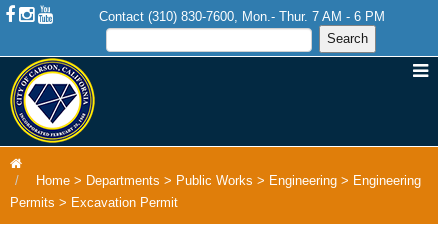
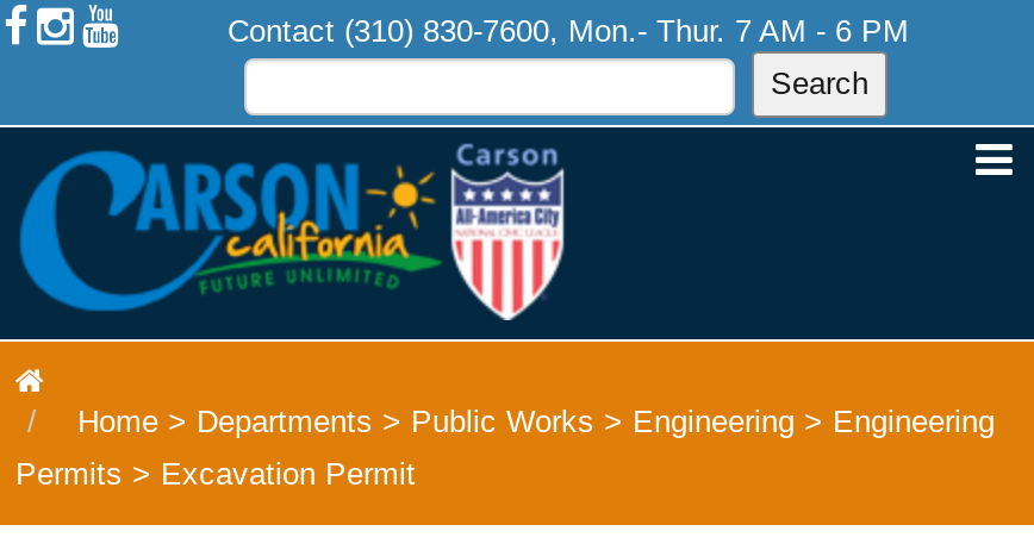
[9,57,240,144] [image] -> [15,127,566,332] [image]

